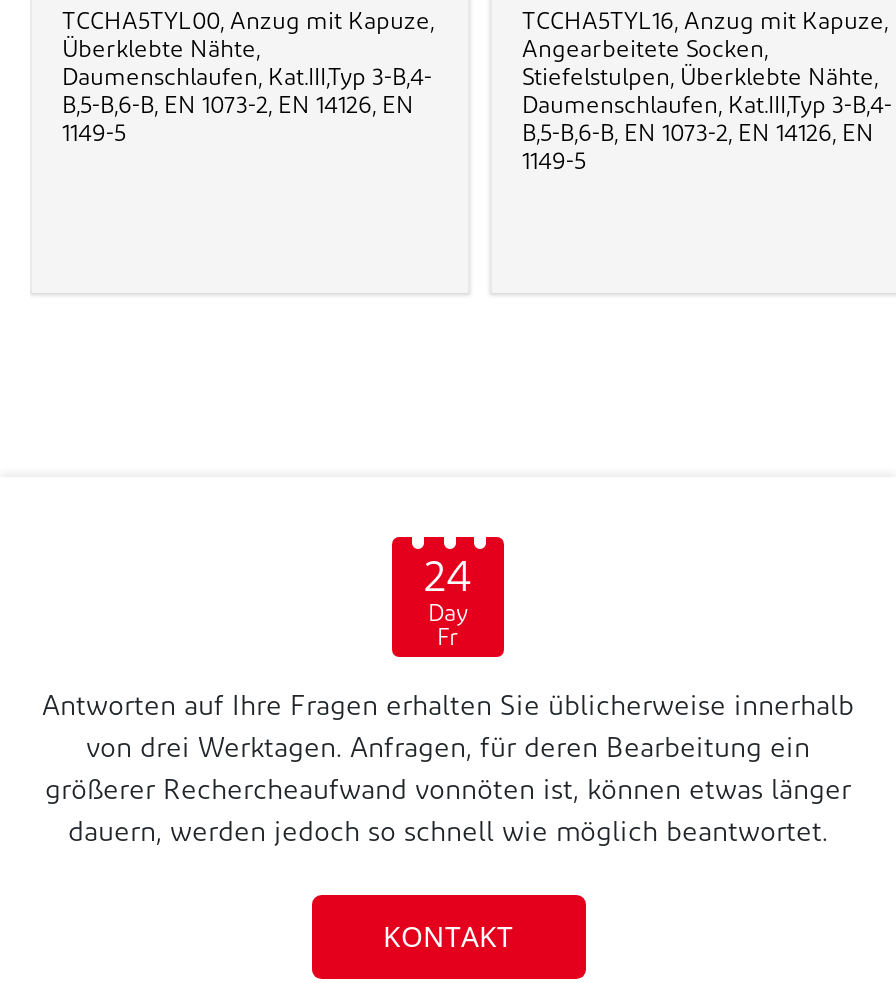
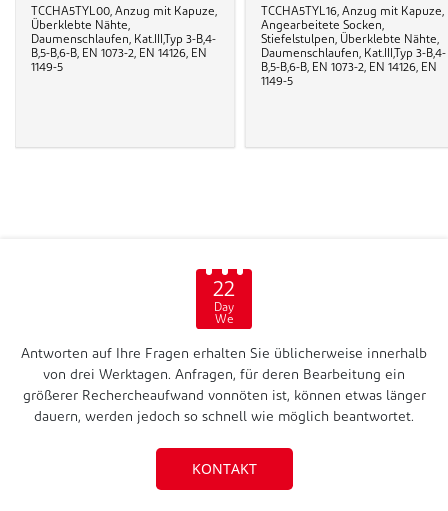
[424,557,472,603] 24 -> [213,279,235,302] 22
[437,627,459,651] Fr -> [214,314,233,326] We

